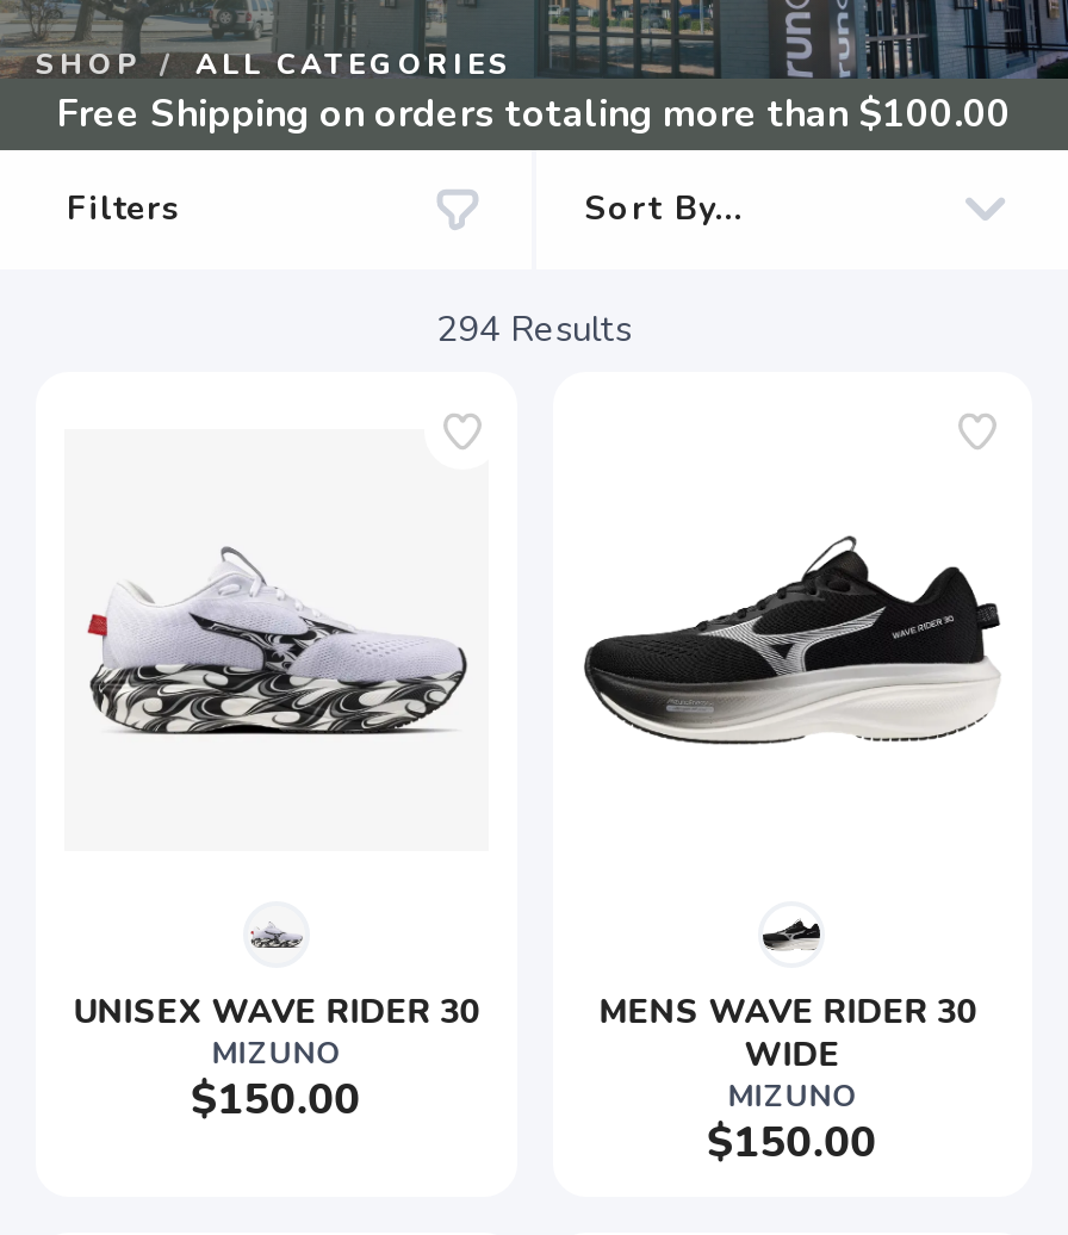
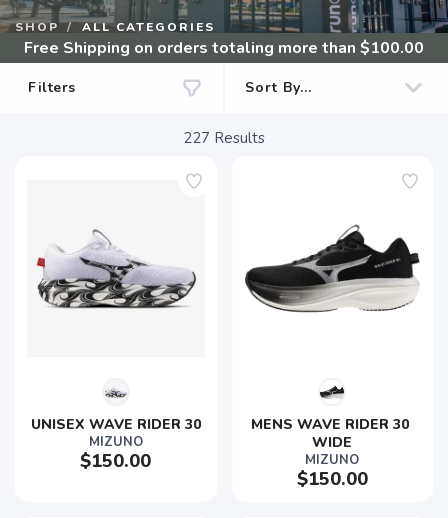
[436,305,632,353] 294 Results -> [183,128,265,148] 227 Results

